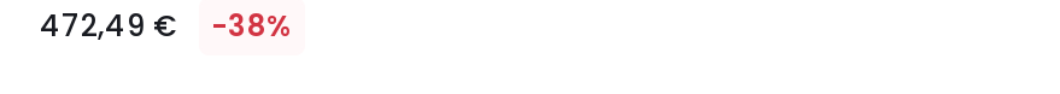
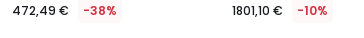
none -> [232,2,328,19] 1801,10 € | -10%

